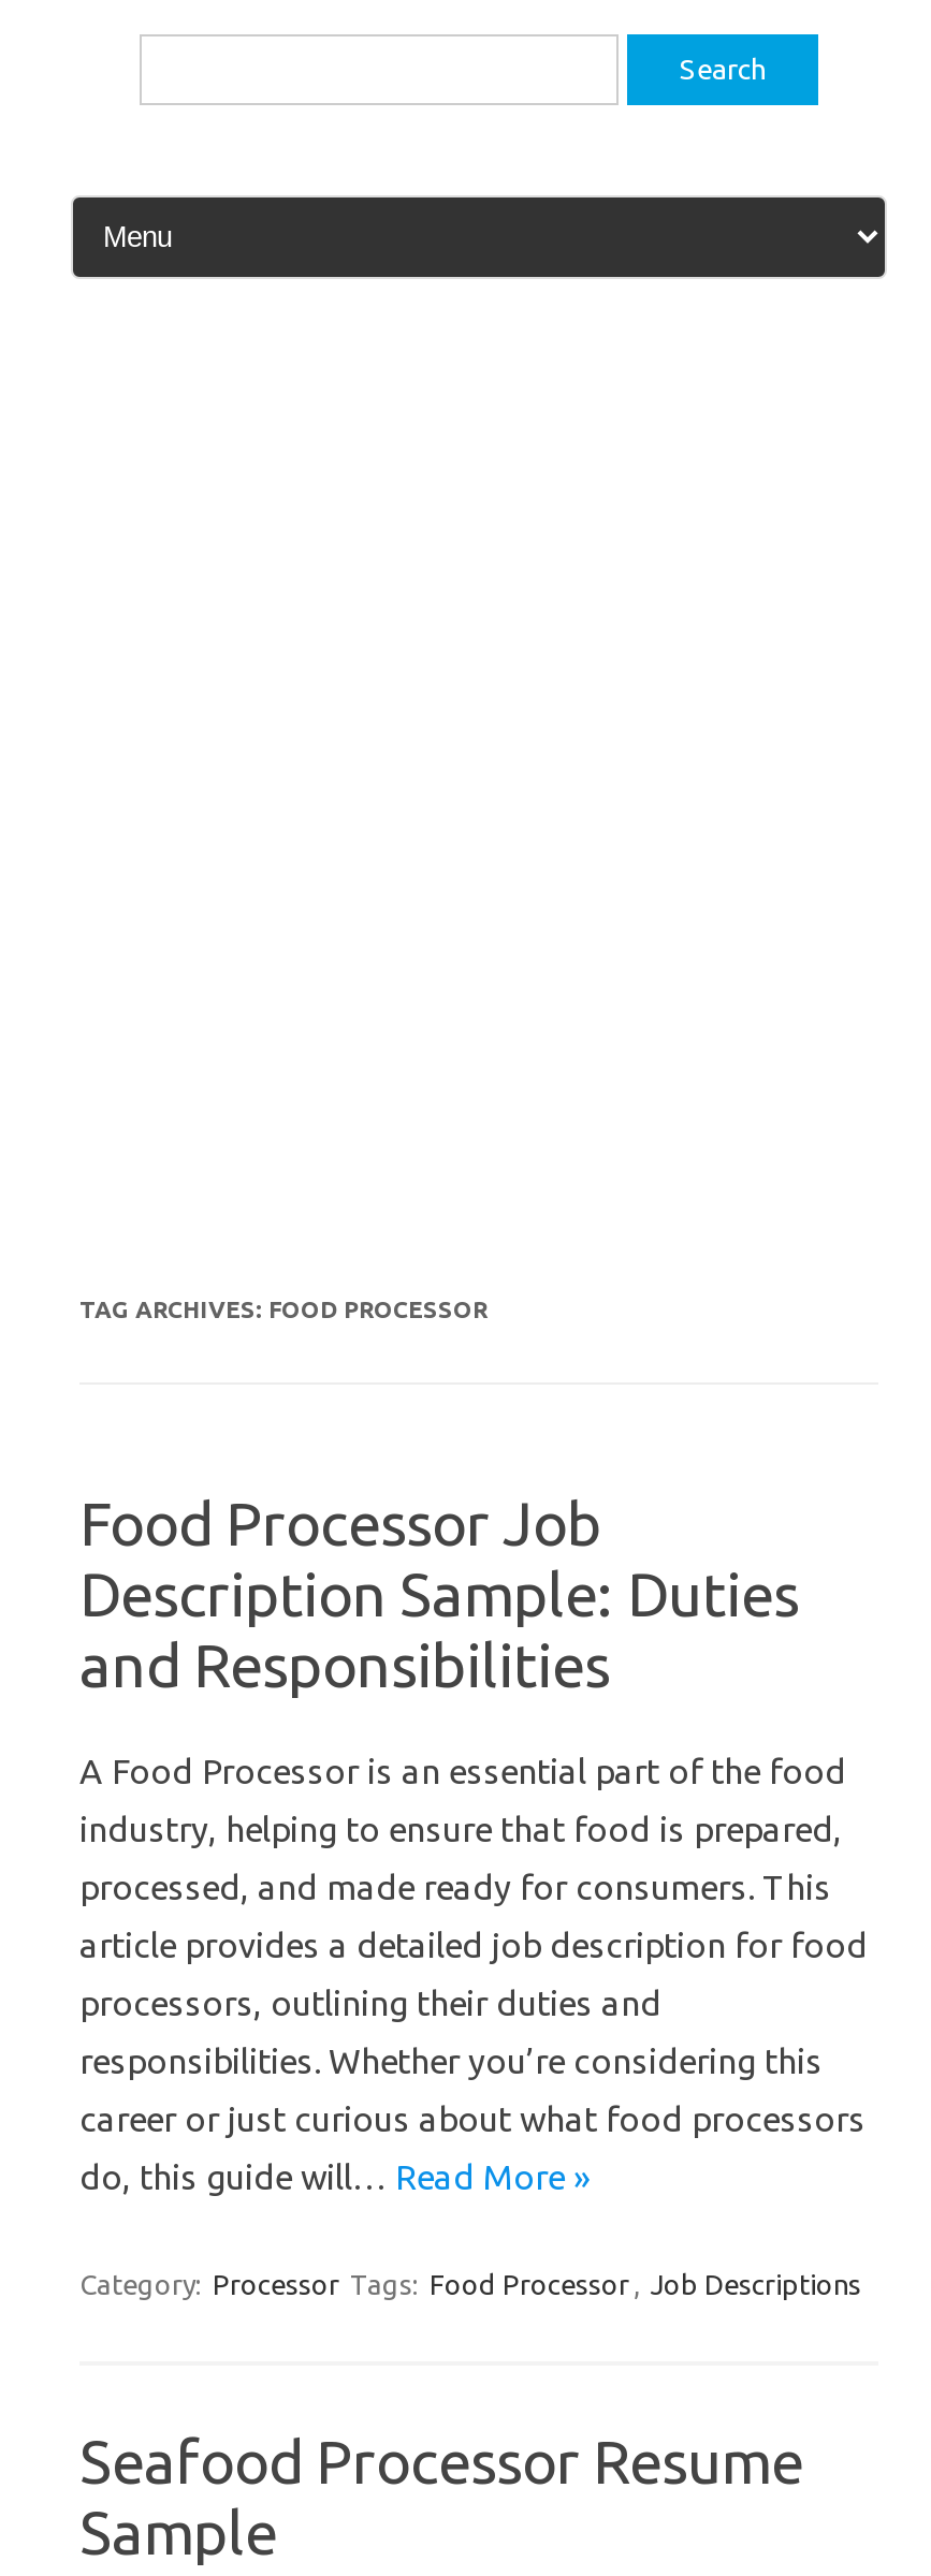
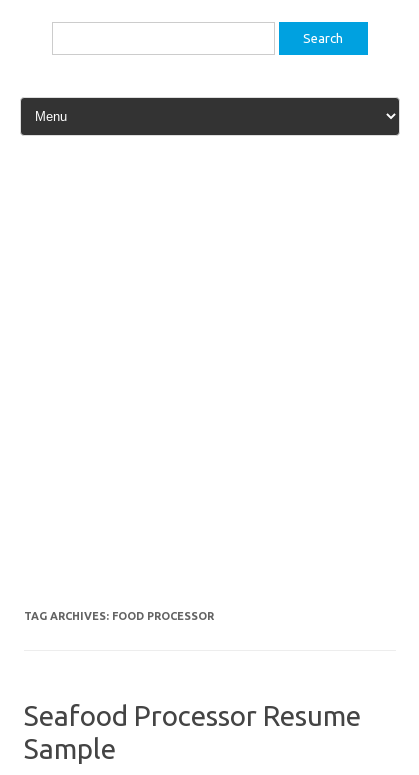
[79,1490,868,2299] Food Processor Job | Description Sample: Duties | and Responsibilities | A Food Processor is an essential part of the food | industry, helping to ensure that food is prepared, | processed, and made ready for consumers. This | article provides a detailed job description for food | processors, outlining their duties and | responsibilities. Whether you’re considering this | career or just curious about what food processors | do, this guide will… Read More » | Category: Processor Tags: Food Processor , Job Descriptions -> none

